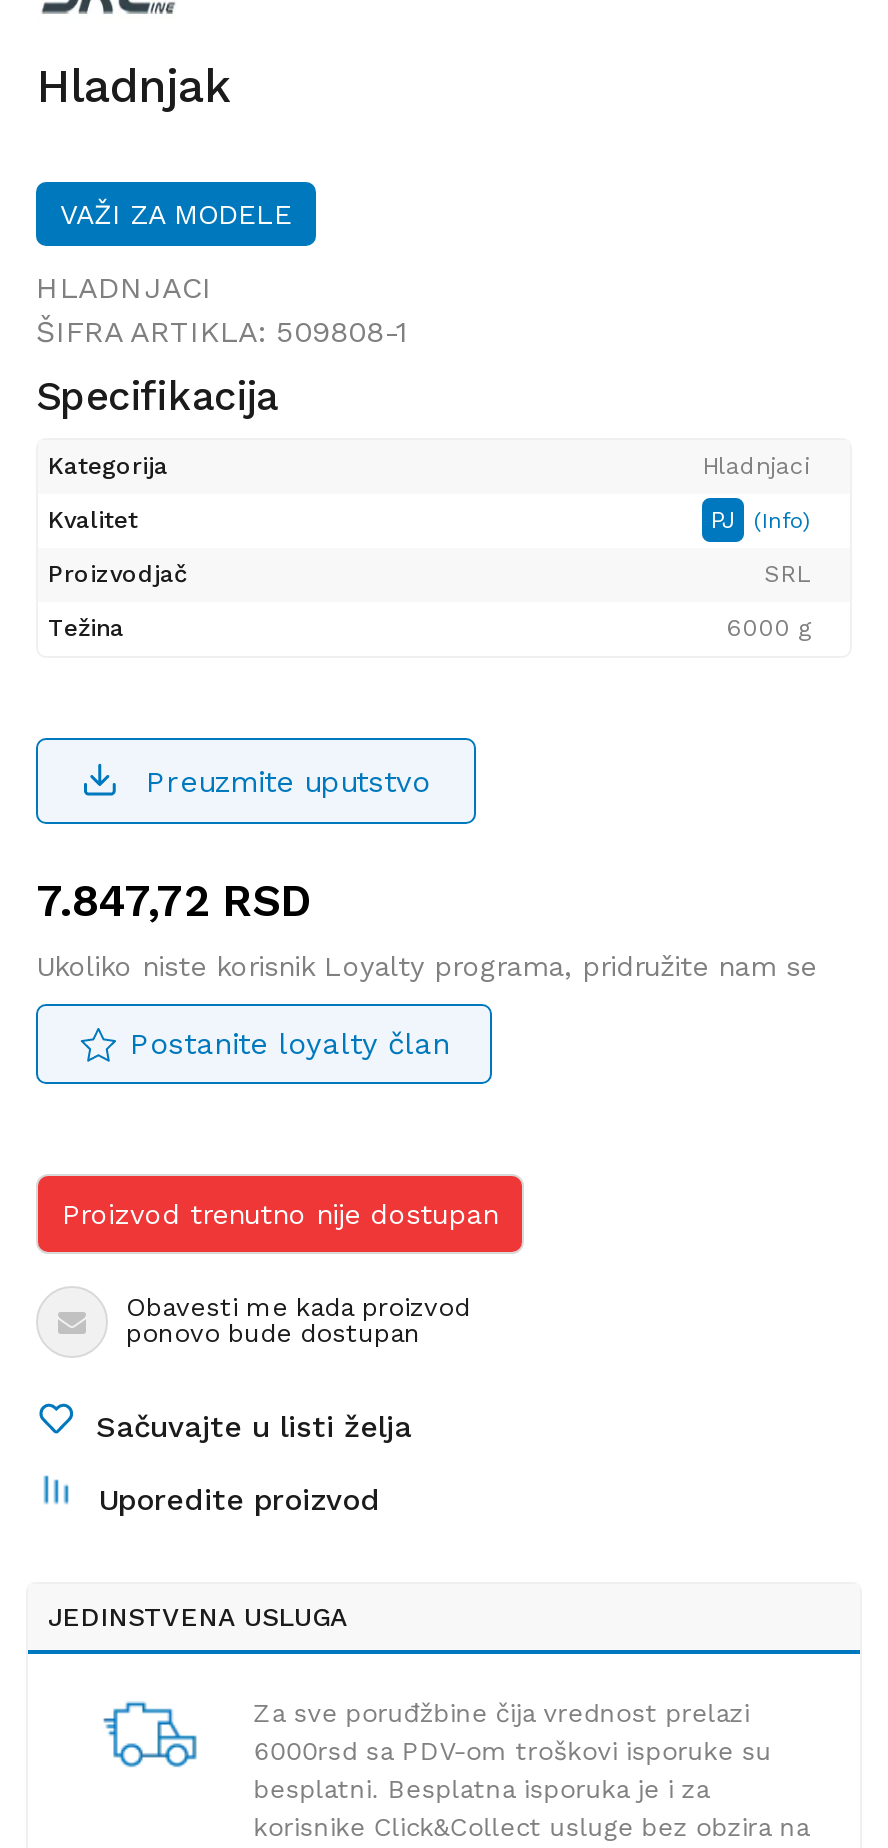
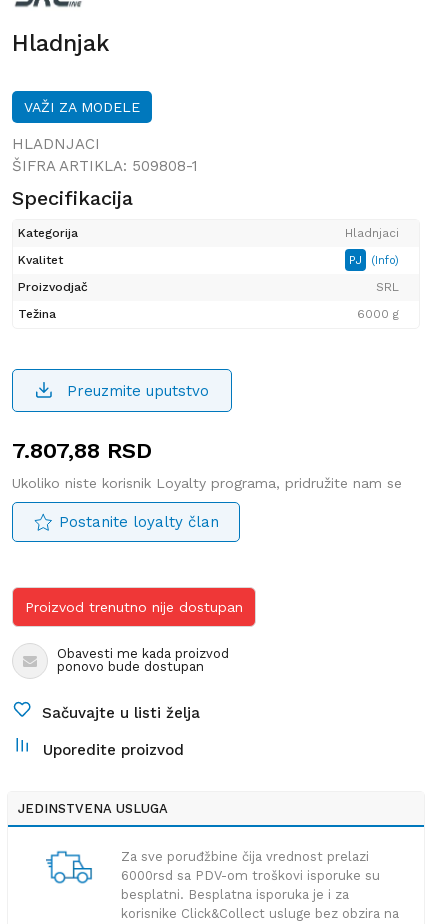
[36,876,312,926] 7.847,72 RSD -> [12,438,152,463] 7.807,88 RSD

